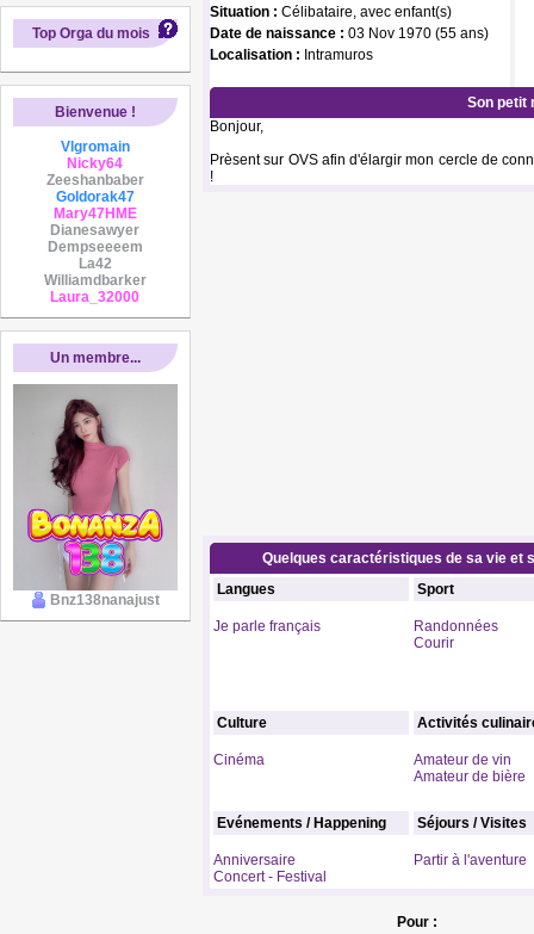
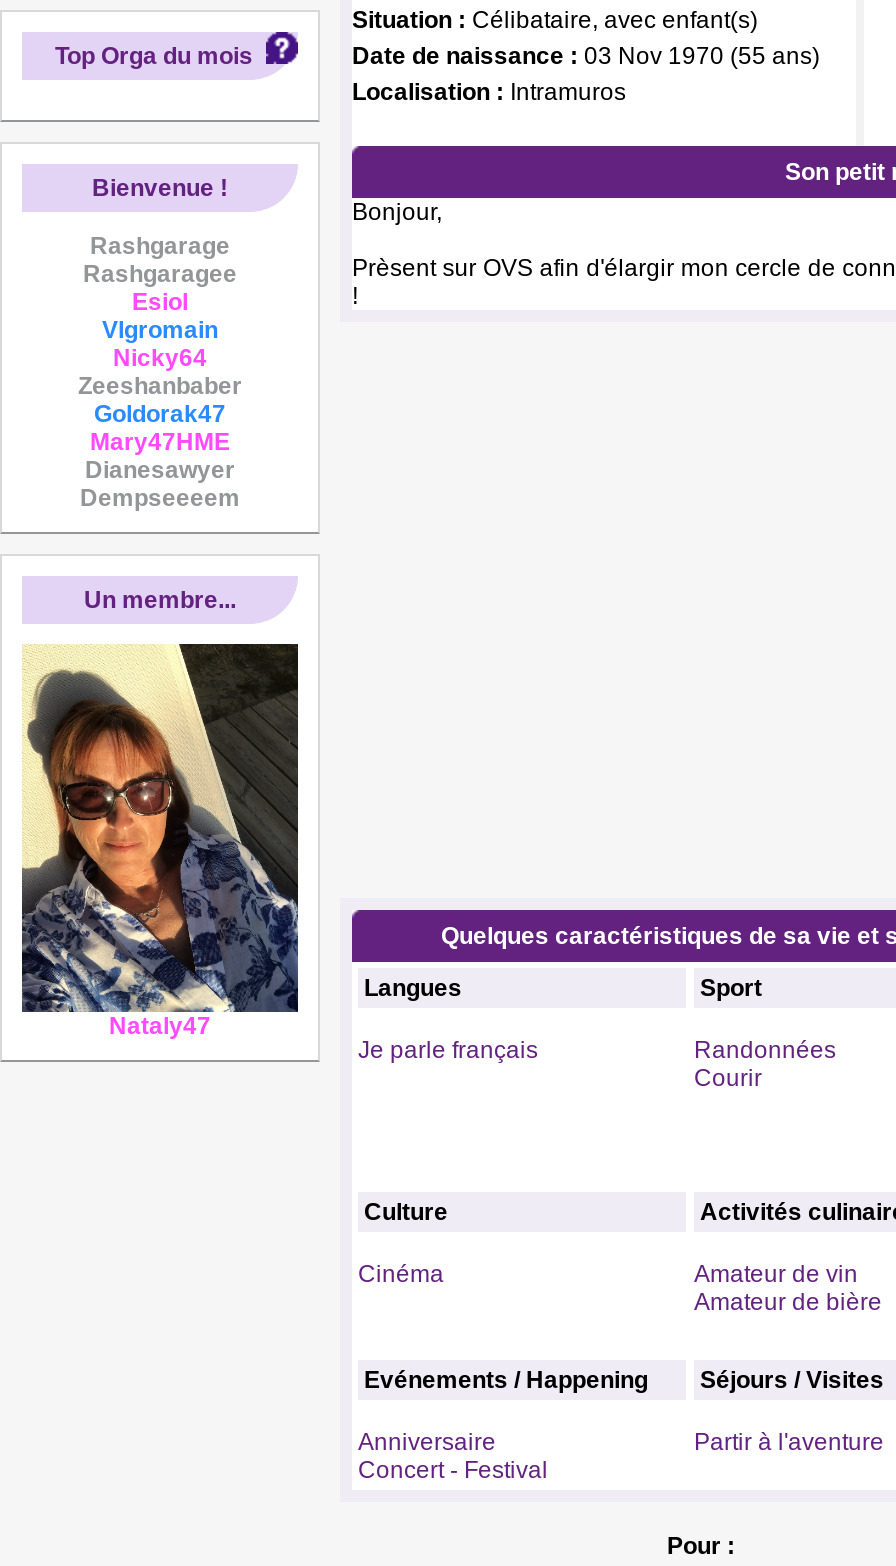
moved [46,138,144,255] -> [78,316,242,512]: Vlgromain | Nicky64 | Zeeshanbaber | Goldorak47 | Mary47HME | Dianesawyer | Dempseeeem
none -> [83,232,237,316] Rashgarage | Rashgaragee | Esiol
[44,255,147,305] La42 | Williamdbarker | Laura_32000 -> none
[13,384,178,608] [image] | Bnz138nanajust -> [20,644,300,1040] [image] | Nataly47

